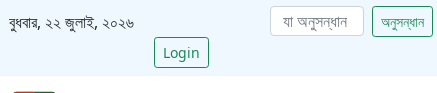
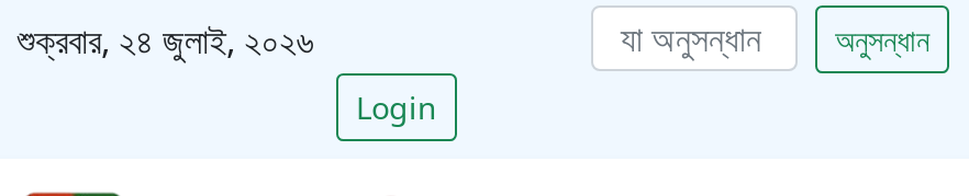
[9,10,134,32] বুধবার, ২২ জুলাই, ২০২৬ -> [18,15,314,64] শুক্রবার, ২৪ জুলাই, ২০২৬

